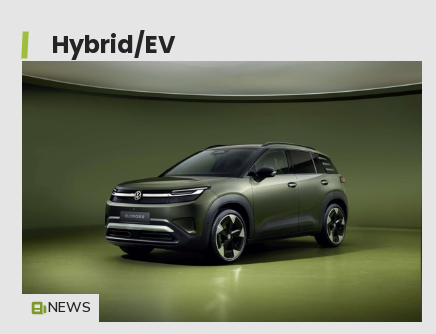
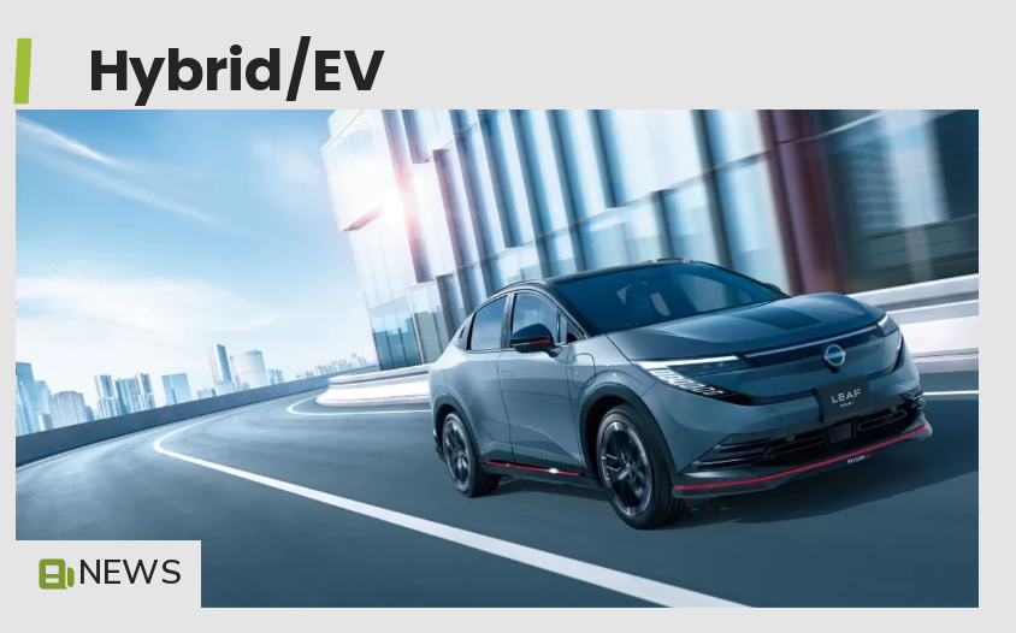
[21,60,422,323] [image] -> [13,108,979,609] [image]

